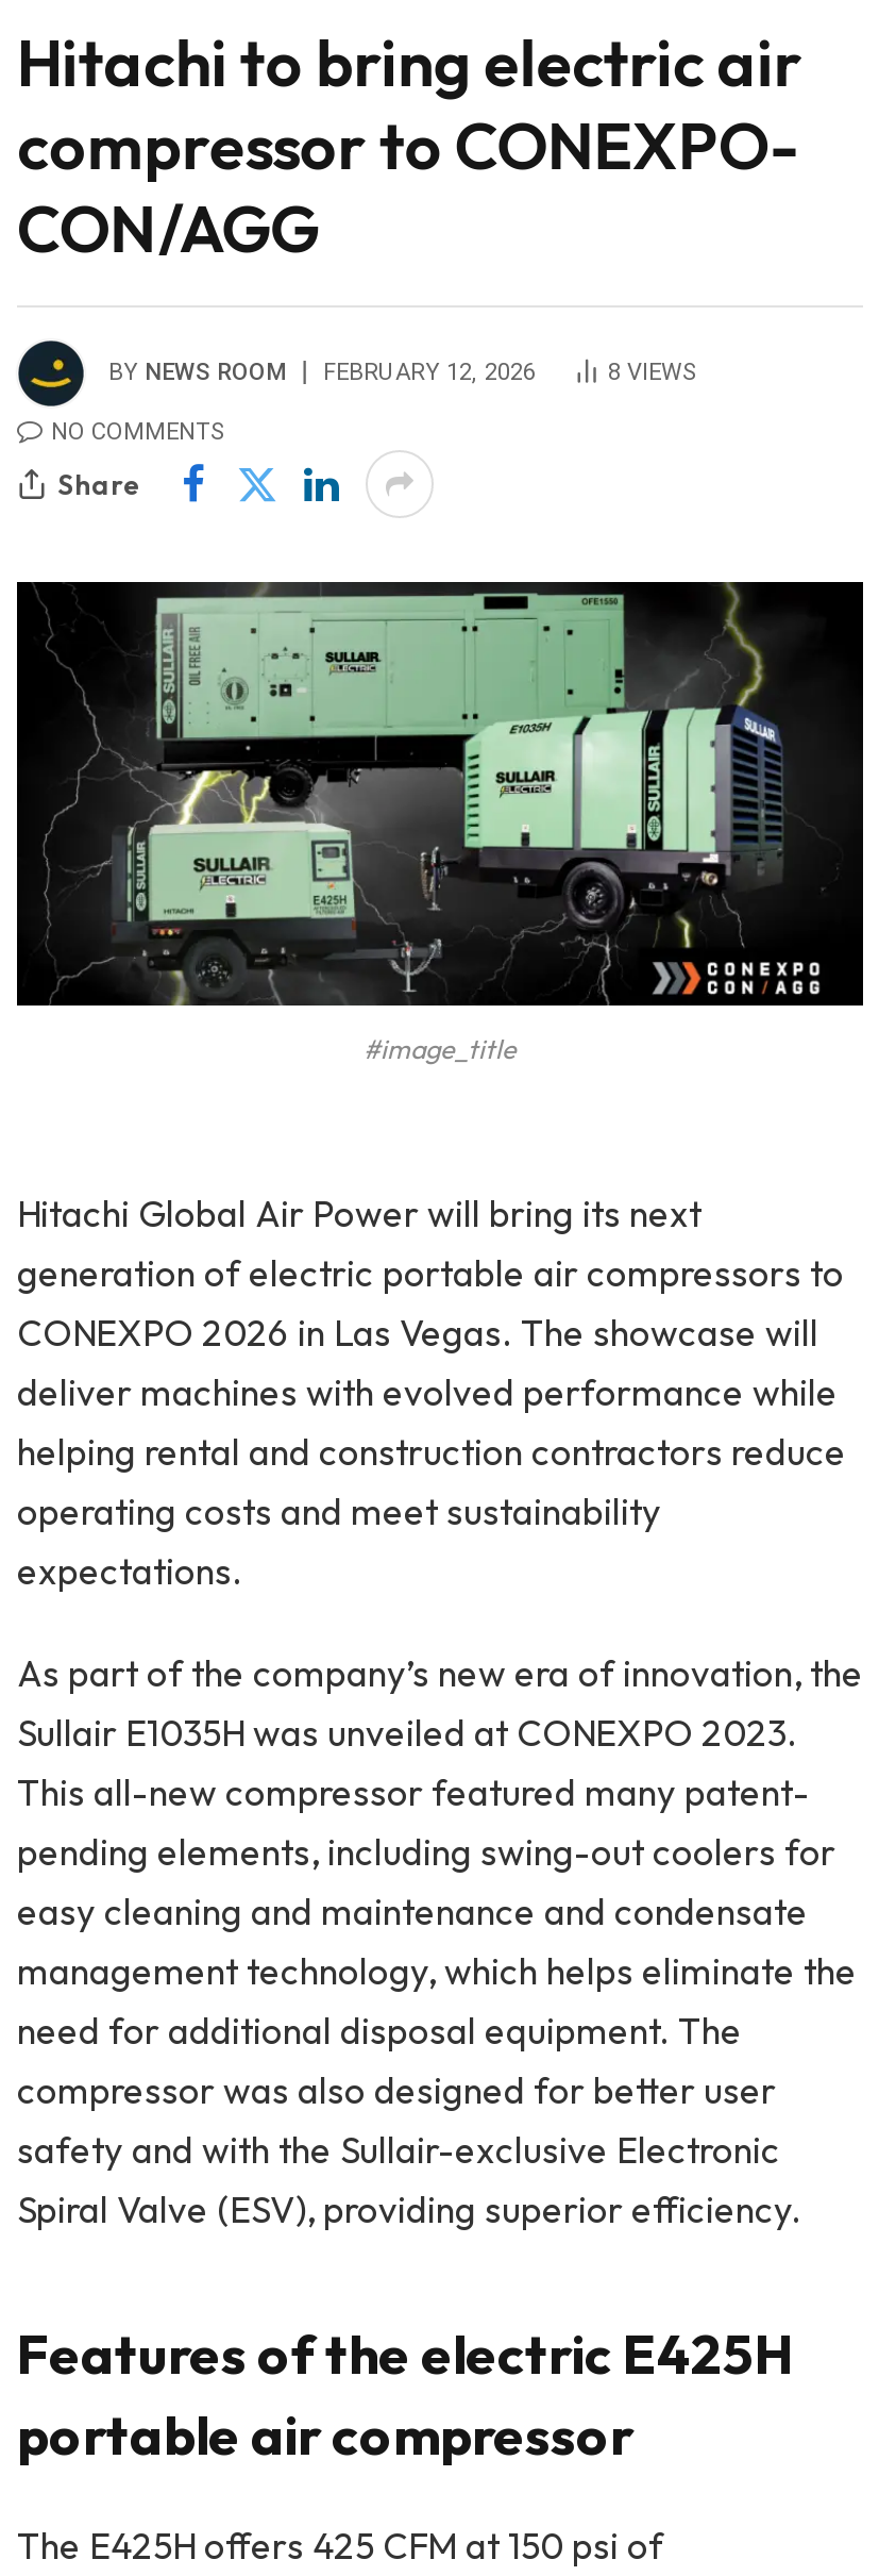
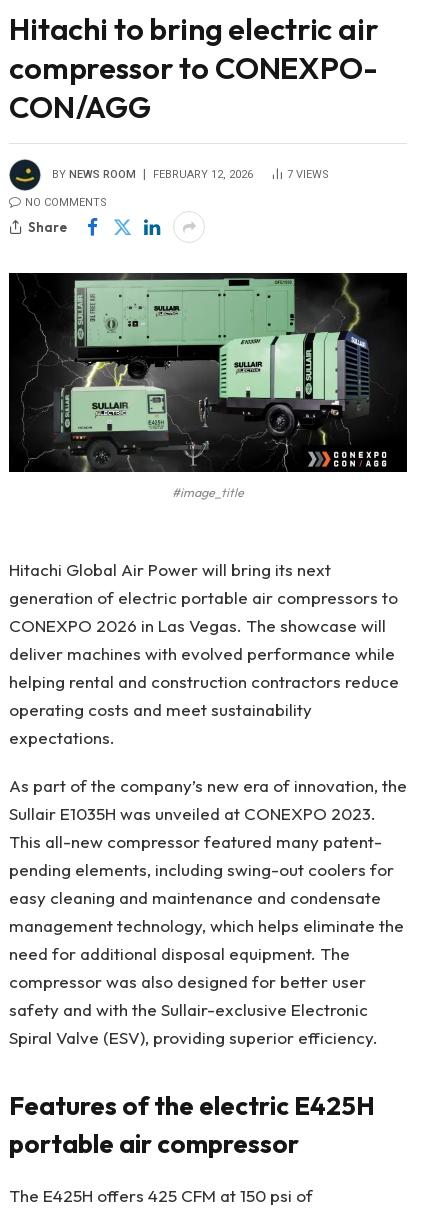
[608,358,697,386] 8 VIEWS -> [287,168,329,181] 7 VIEWS

